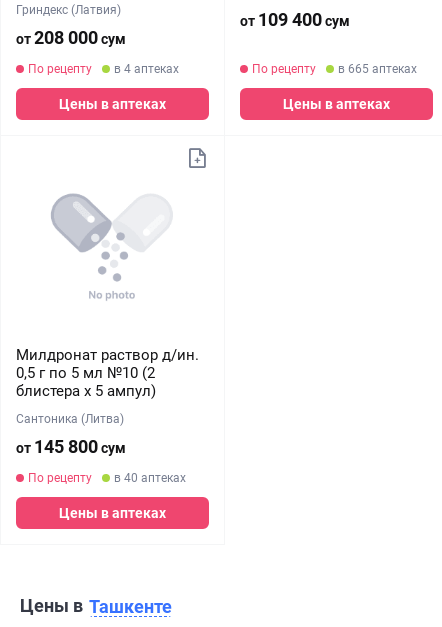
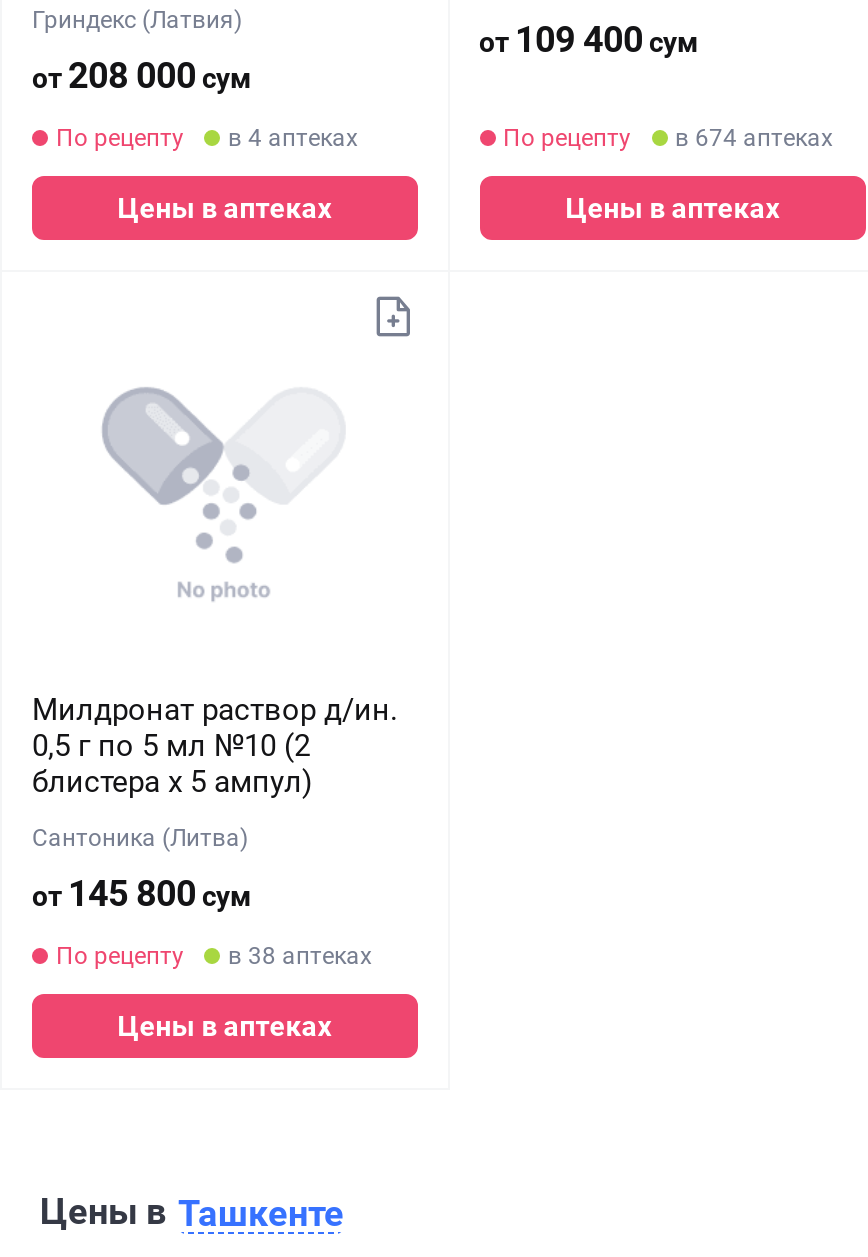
[251,62,416,76] По рецепту в 665 аптеках -> [503,124,833,152] По рецепту в 674 аптеках
[28,471,186,485] По рецепту в 40 аптеках -> [56,942,372,970] По рецепту в 38 аптеках

